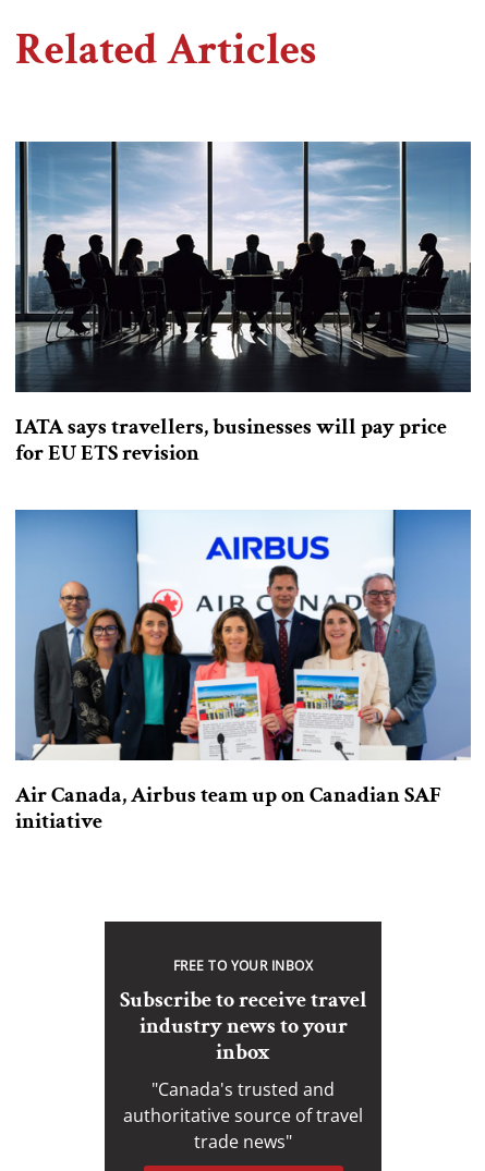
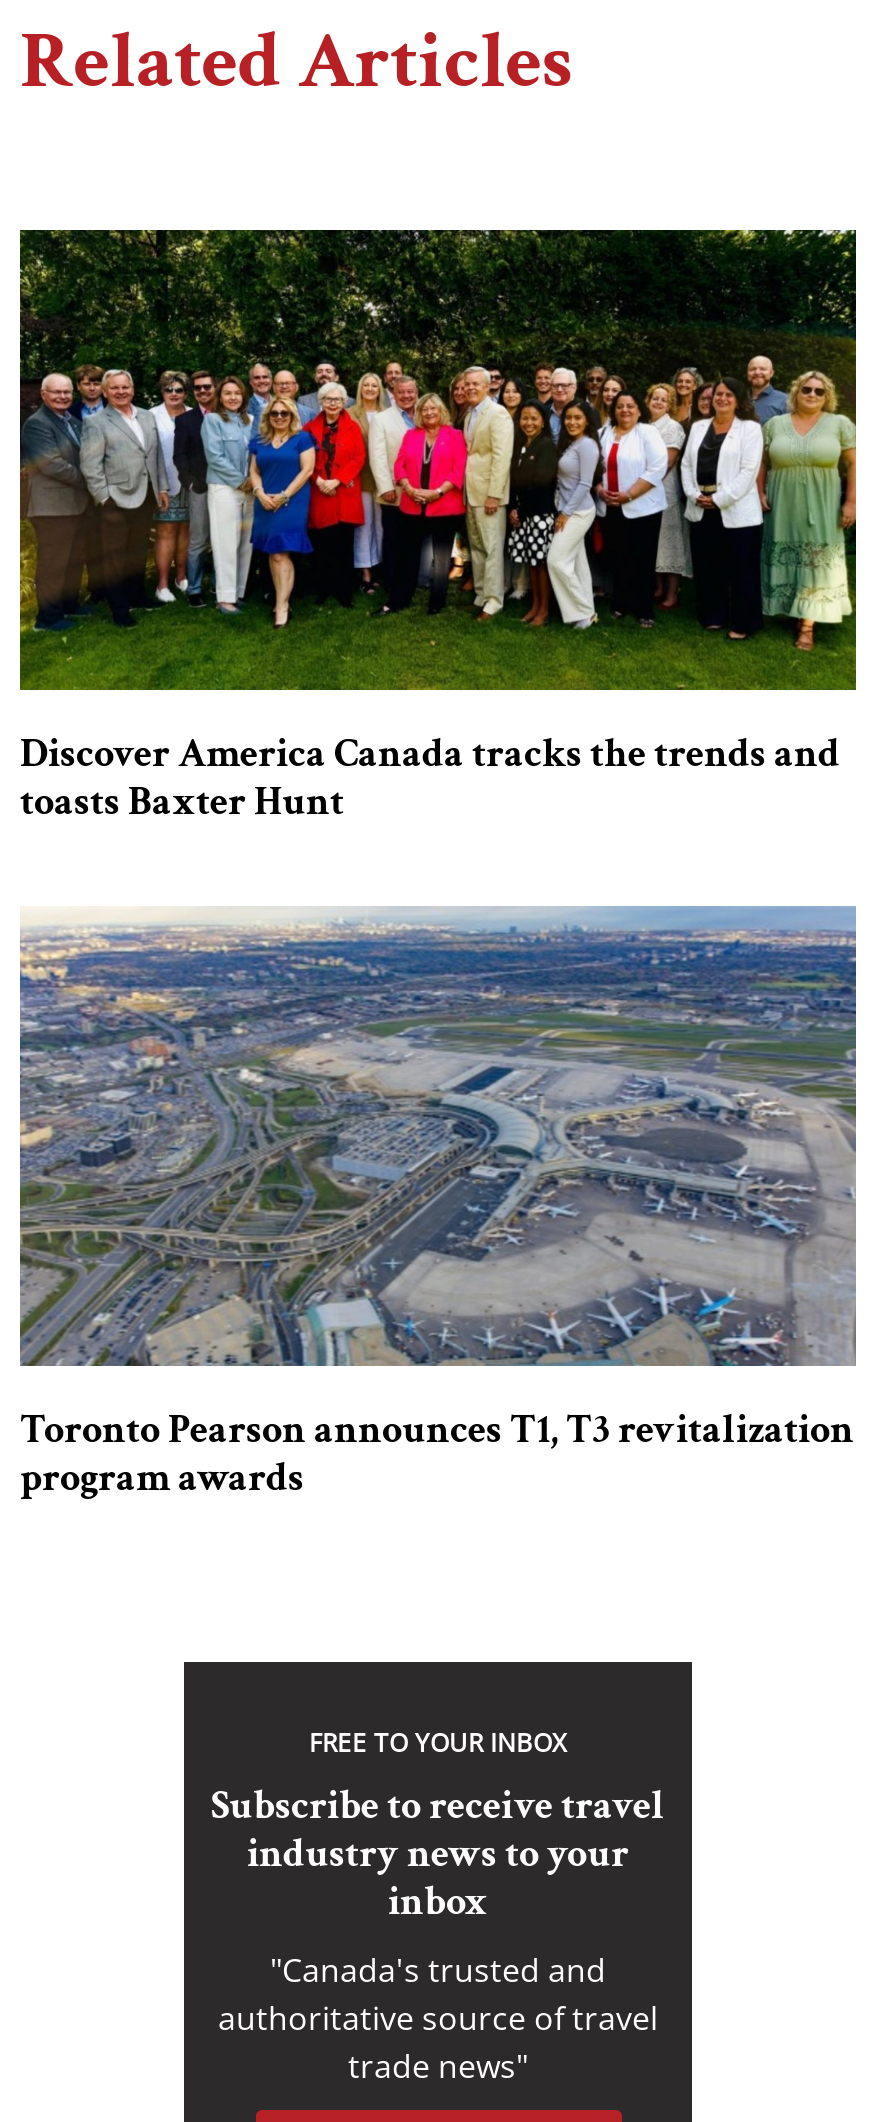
[14,141,472,467] [image] | IATA says travellers, businesses will pay price | for EU ETS revision -> [18,228,858,828] [image] | Discover America Canada tracks the trends and | toasts Baxter Hunt
[14,509,471,835] [image] | Air Canada, Airbus team up on Canadian SAF | initiative -> [20,906,858,1504] [image] | Toronto Pearson announces T1, T3 revitalization | program awards

